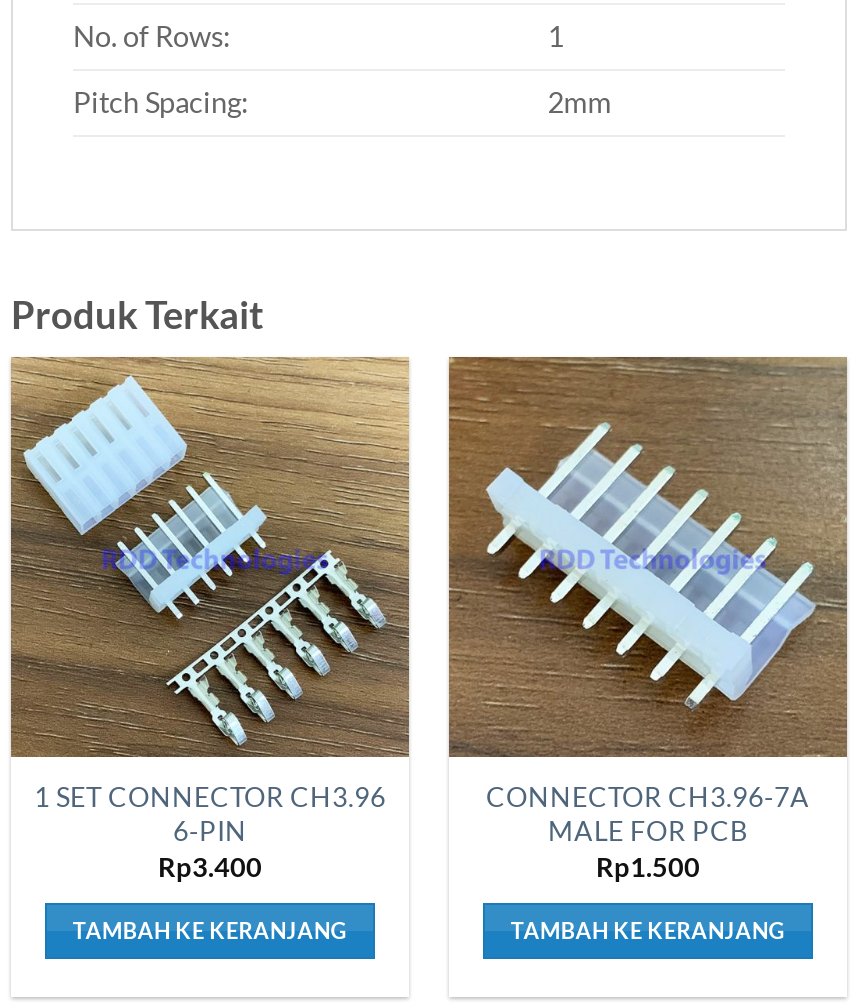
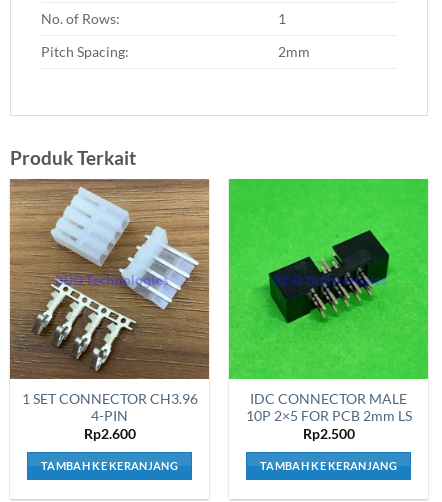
[11,357,409,883] [image] | 6-PIN | Rp3.400 -> [10,179,209,442] [image] | 4-PIN | Rp2.600
[447,355,849,883] [image] | CONNECTOR CH3.96-7A | MALE FOR PCB | Rp1.500 -> [228,178,429,442] [image] | IDC CONNECTOR MALE | 10P 2×5 FOR PCB 2mm LS | Rp2.500

